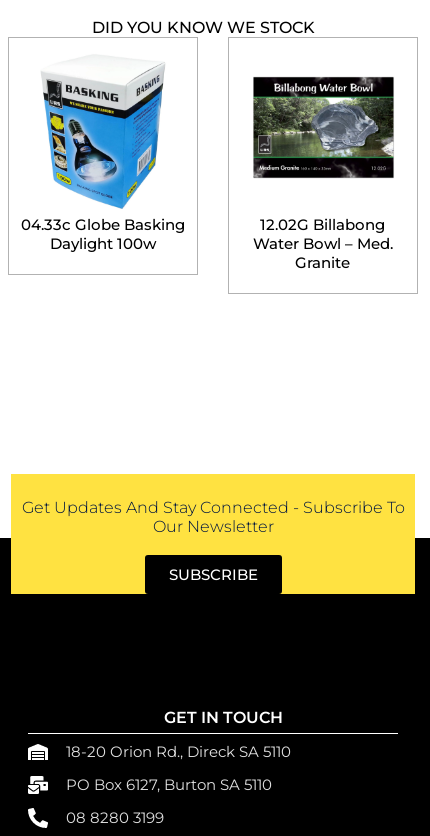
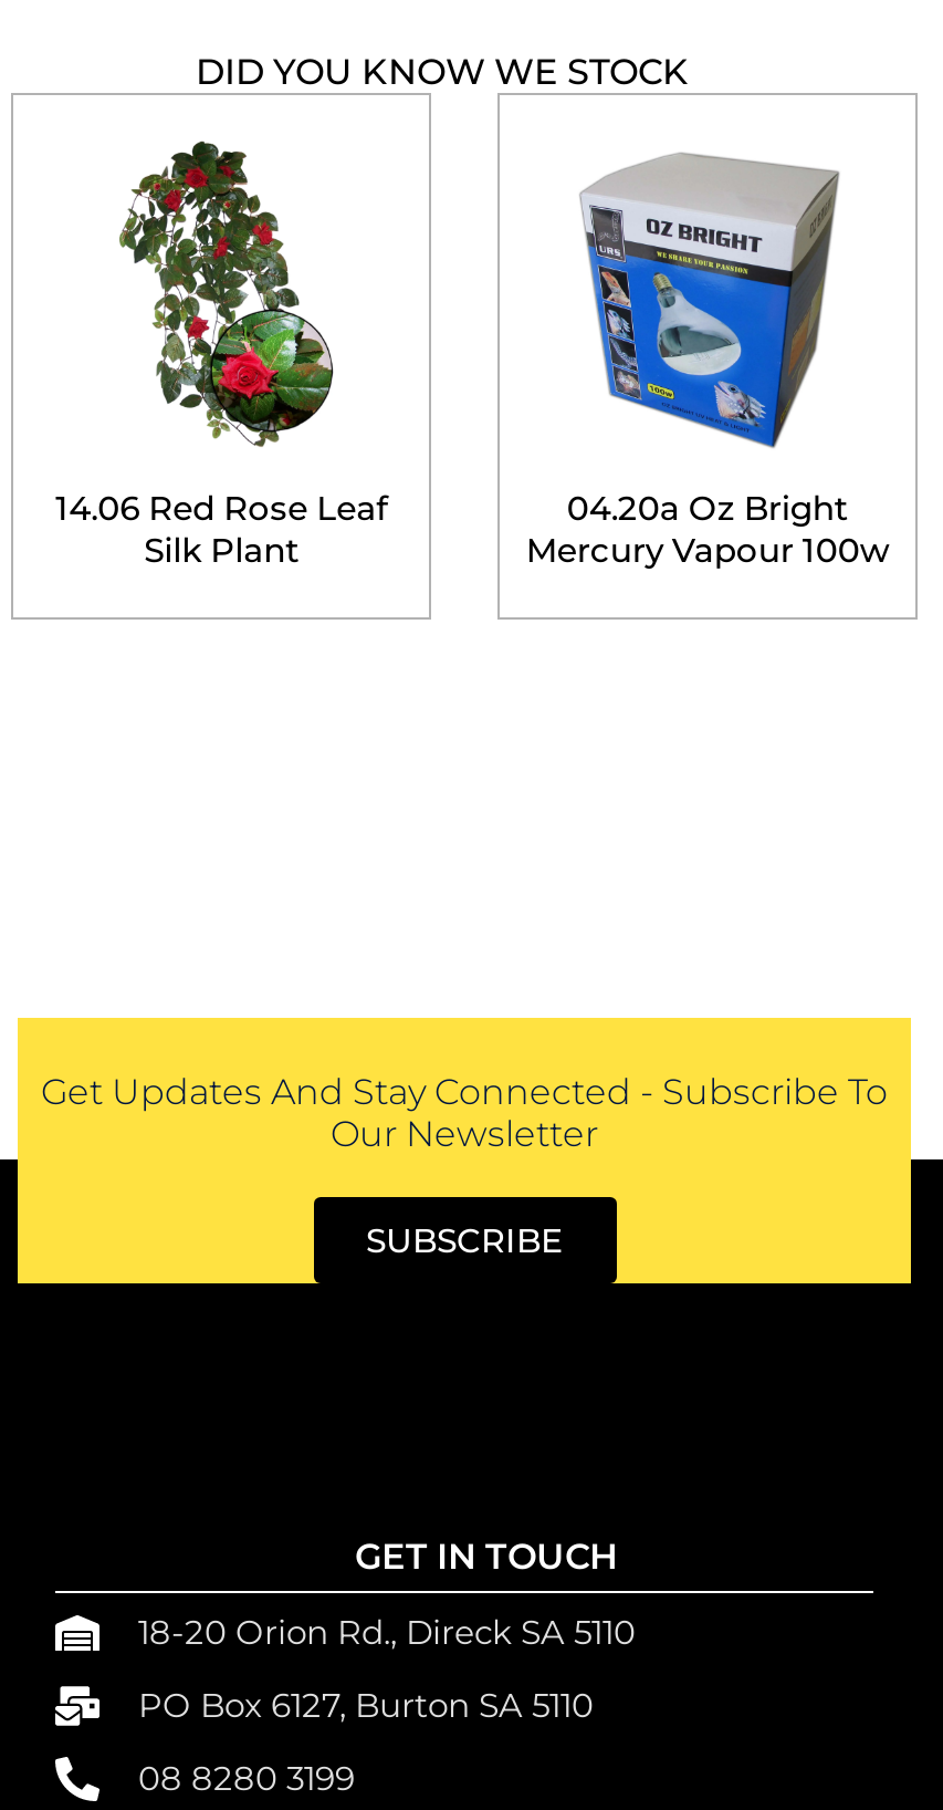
[21,65,185,253] [image] | 04.33c Globe Basking | Daylight 100w -> [55,139,387,572] [image] | 14.06 Red Rose Leaf | Silk Plant
[252,76,395,272] [image] | 12.02G Billabong | Water Bowl – Med. | Granite -> [526,153,889,572] [image] | 04.20a Oz Bright | Mercury Vapour 100w

